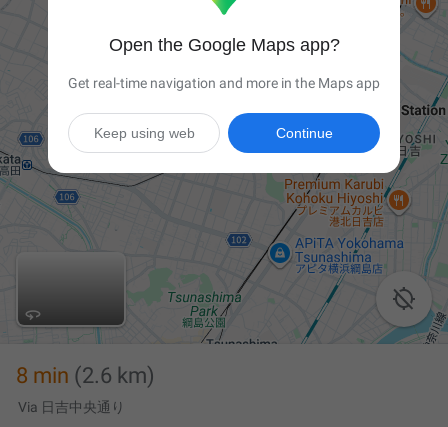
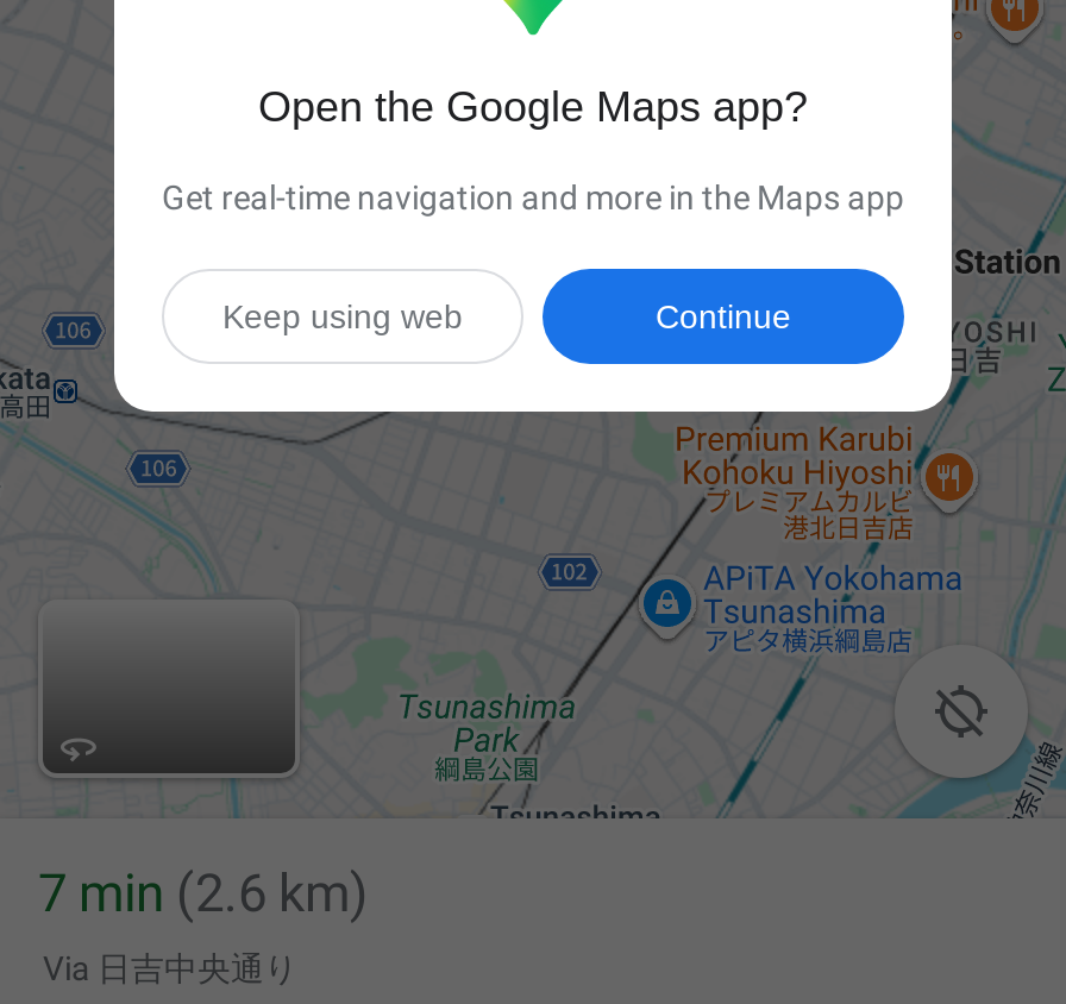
[16,363,155,388] 8 min (2.6 km) -> [38,864,369,923] 7 min (2.6 km)

